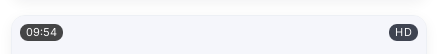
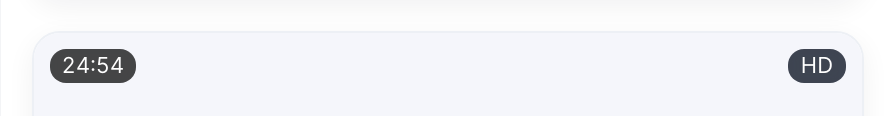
[26,25,57,39] 09:54 -> [62,50,124,78] 24:54

